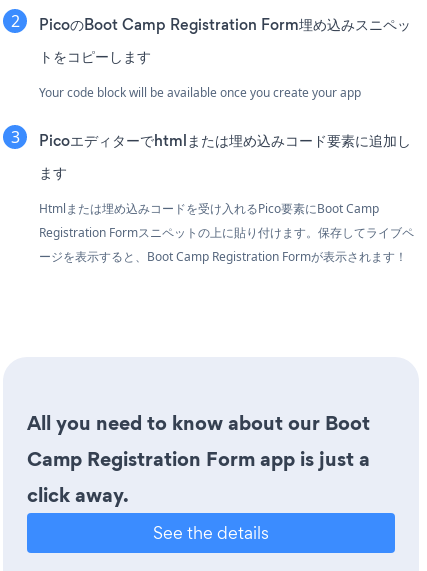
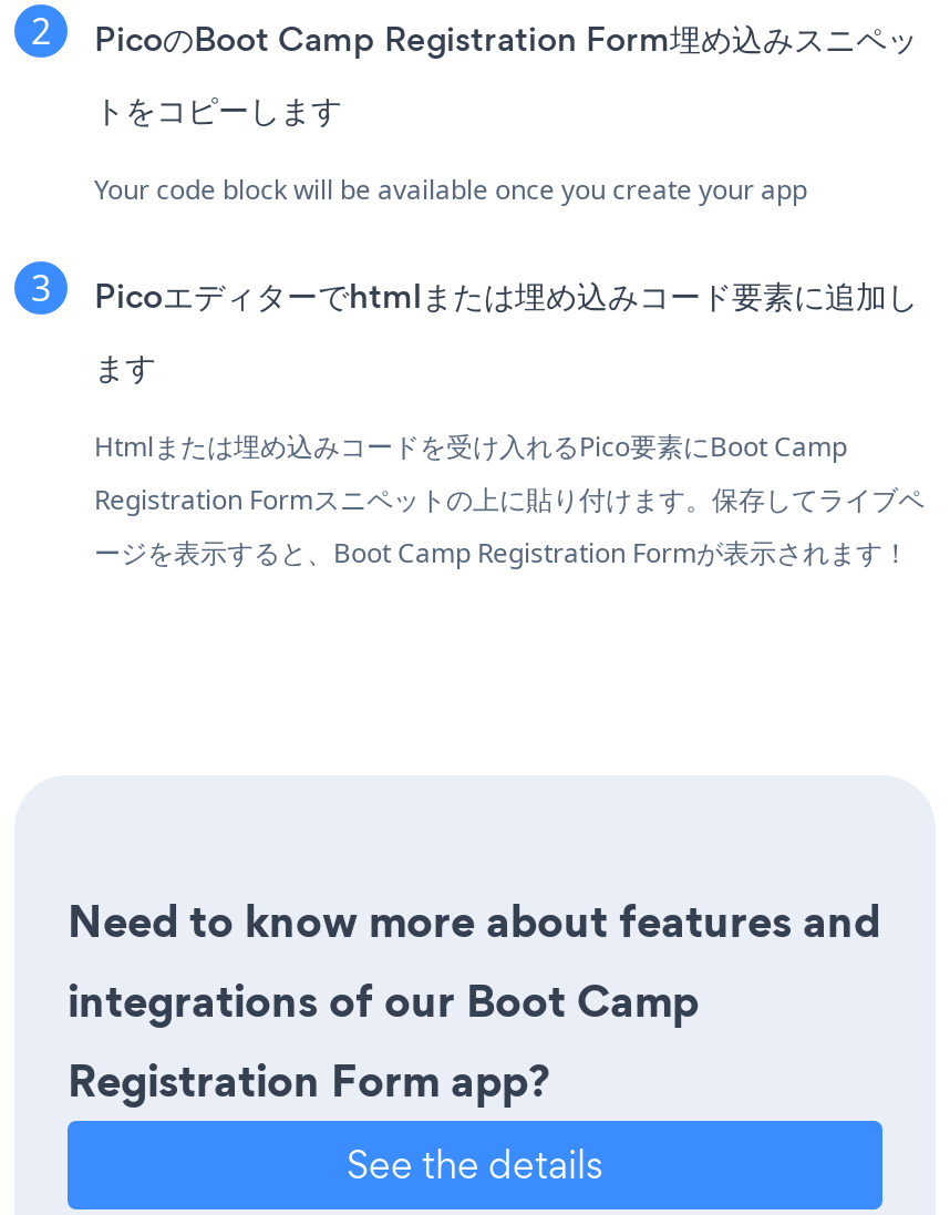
[27,409,370,509] All you need to know about our Boot | Camp Registration Form app is just a | click away. -> [68,890,880,1111] Need to know more about features and | integrations of our Boot Camp | Registration Form app?

